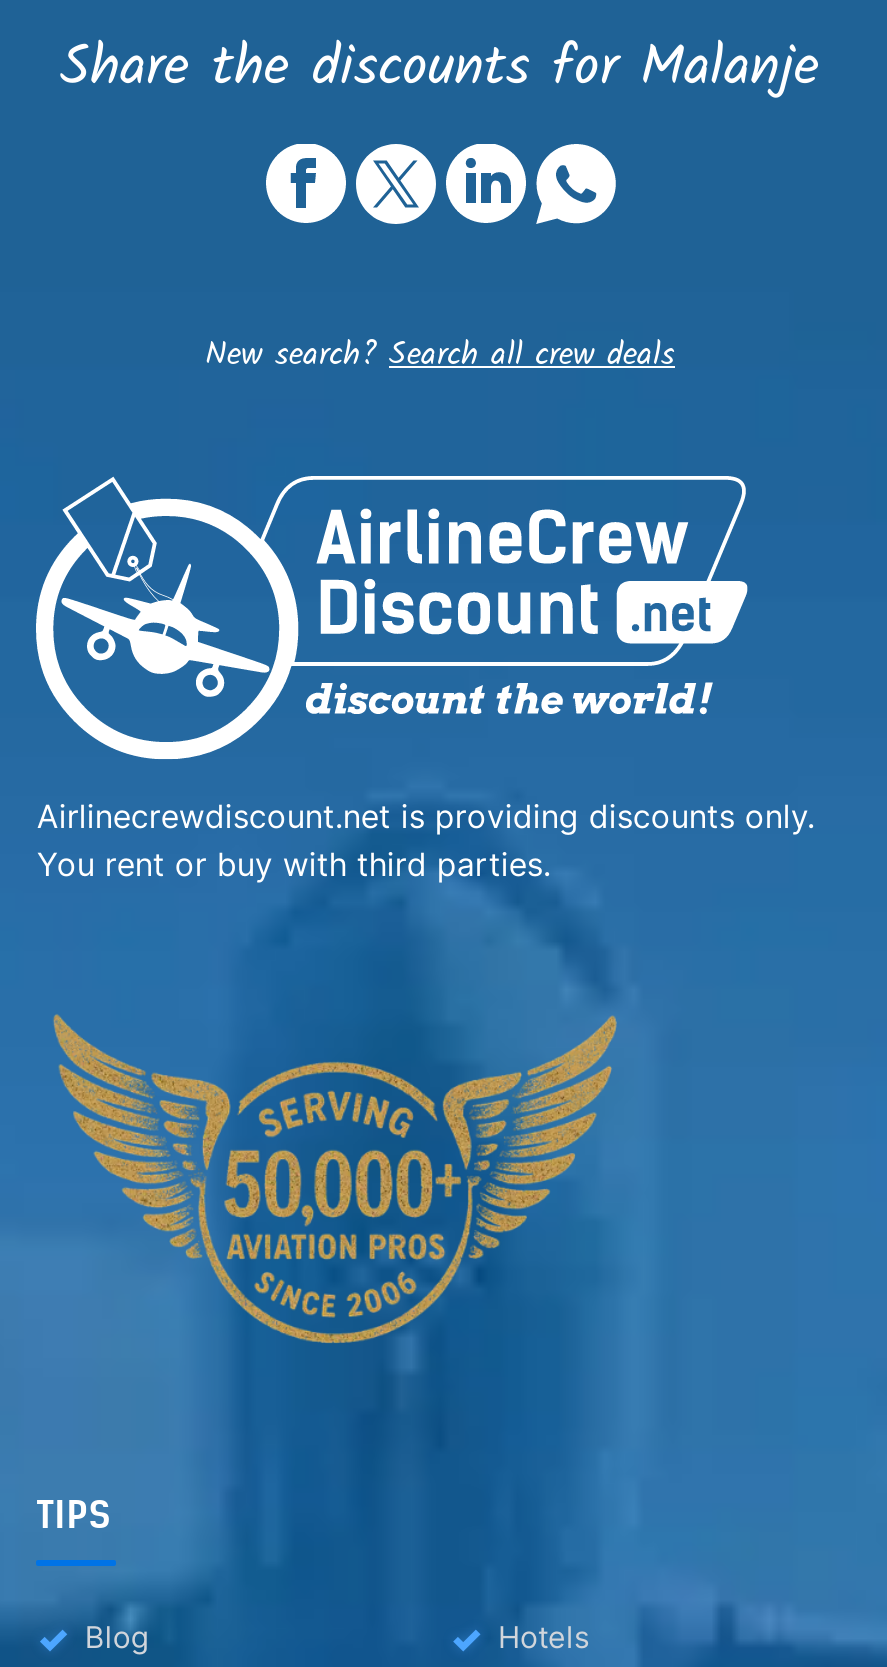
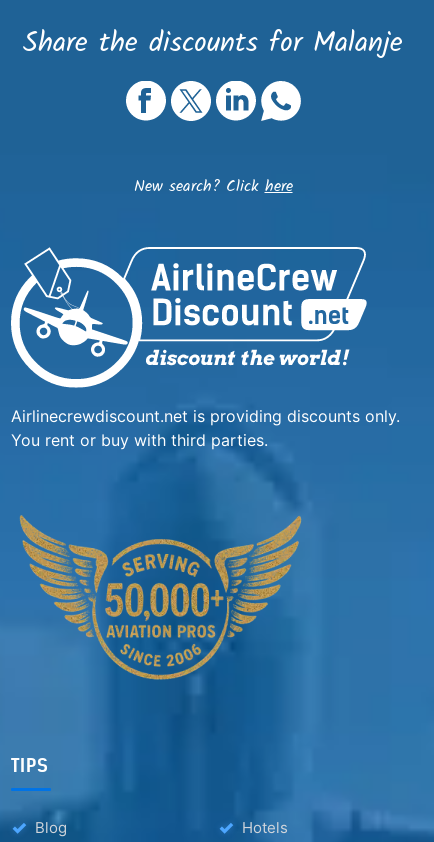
[205,331,675,381] New search? Search all crew deals -> [133,174,292,199] New search? Click here

